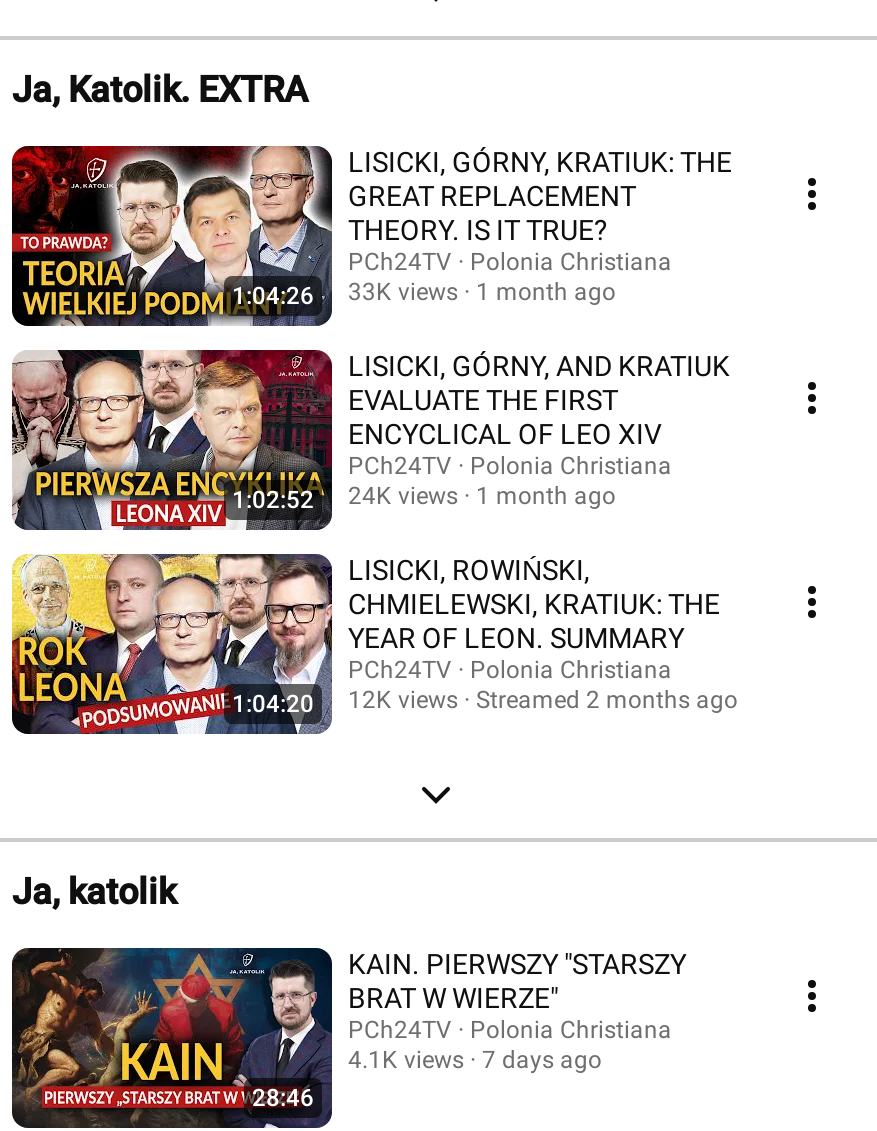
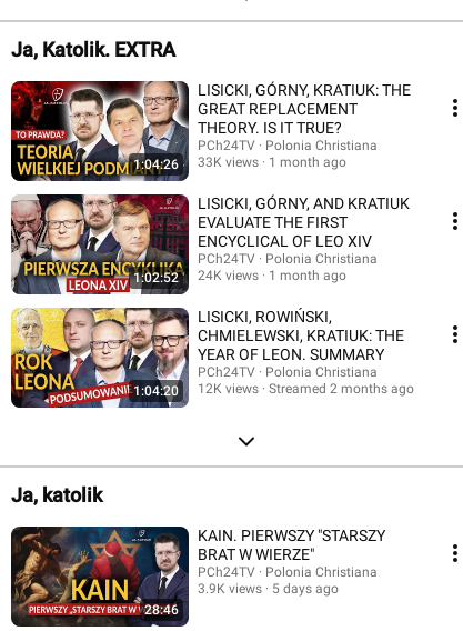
[348,1045,464,1073] 4.1K views -> [198,580,262,596] 3.9K views
[482,1045,602,1073] 7 days ago -> [272,580,339,596] 5 days ago

